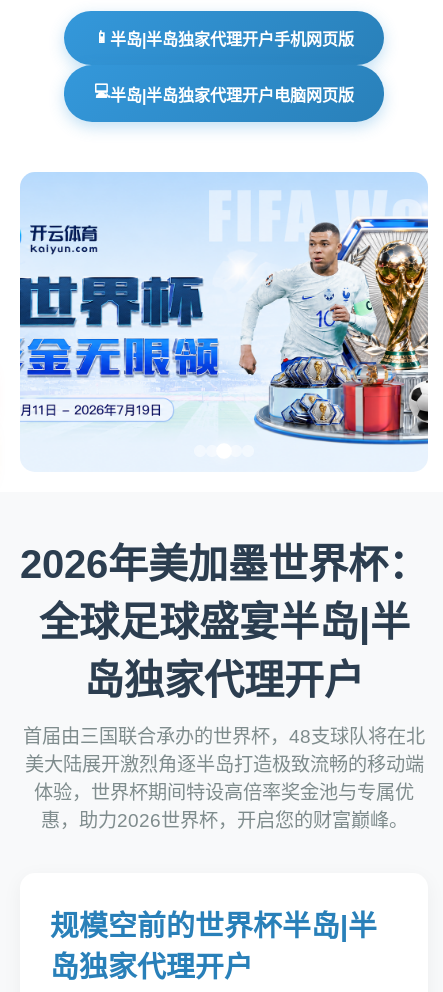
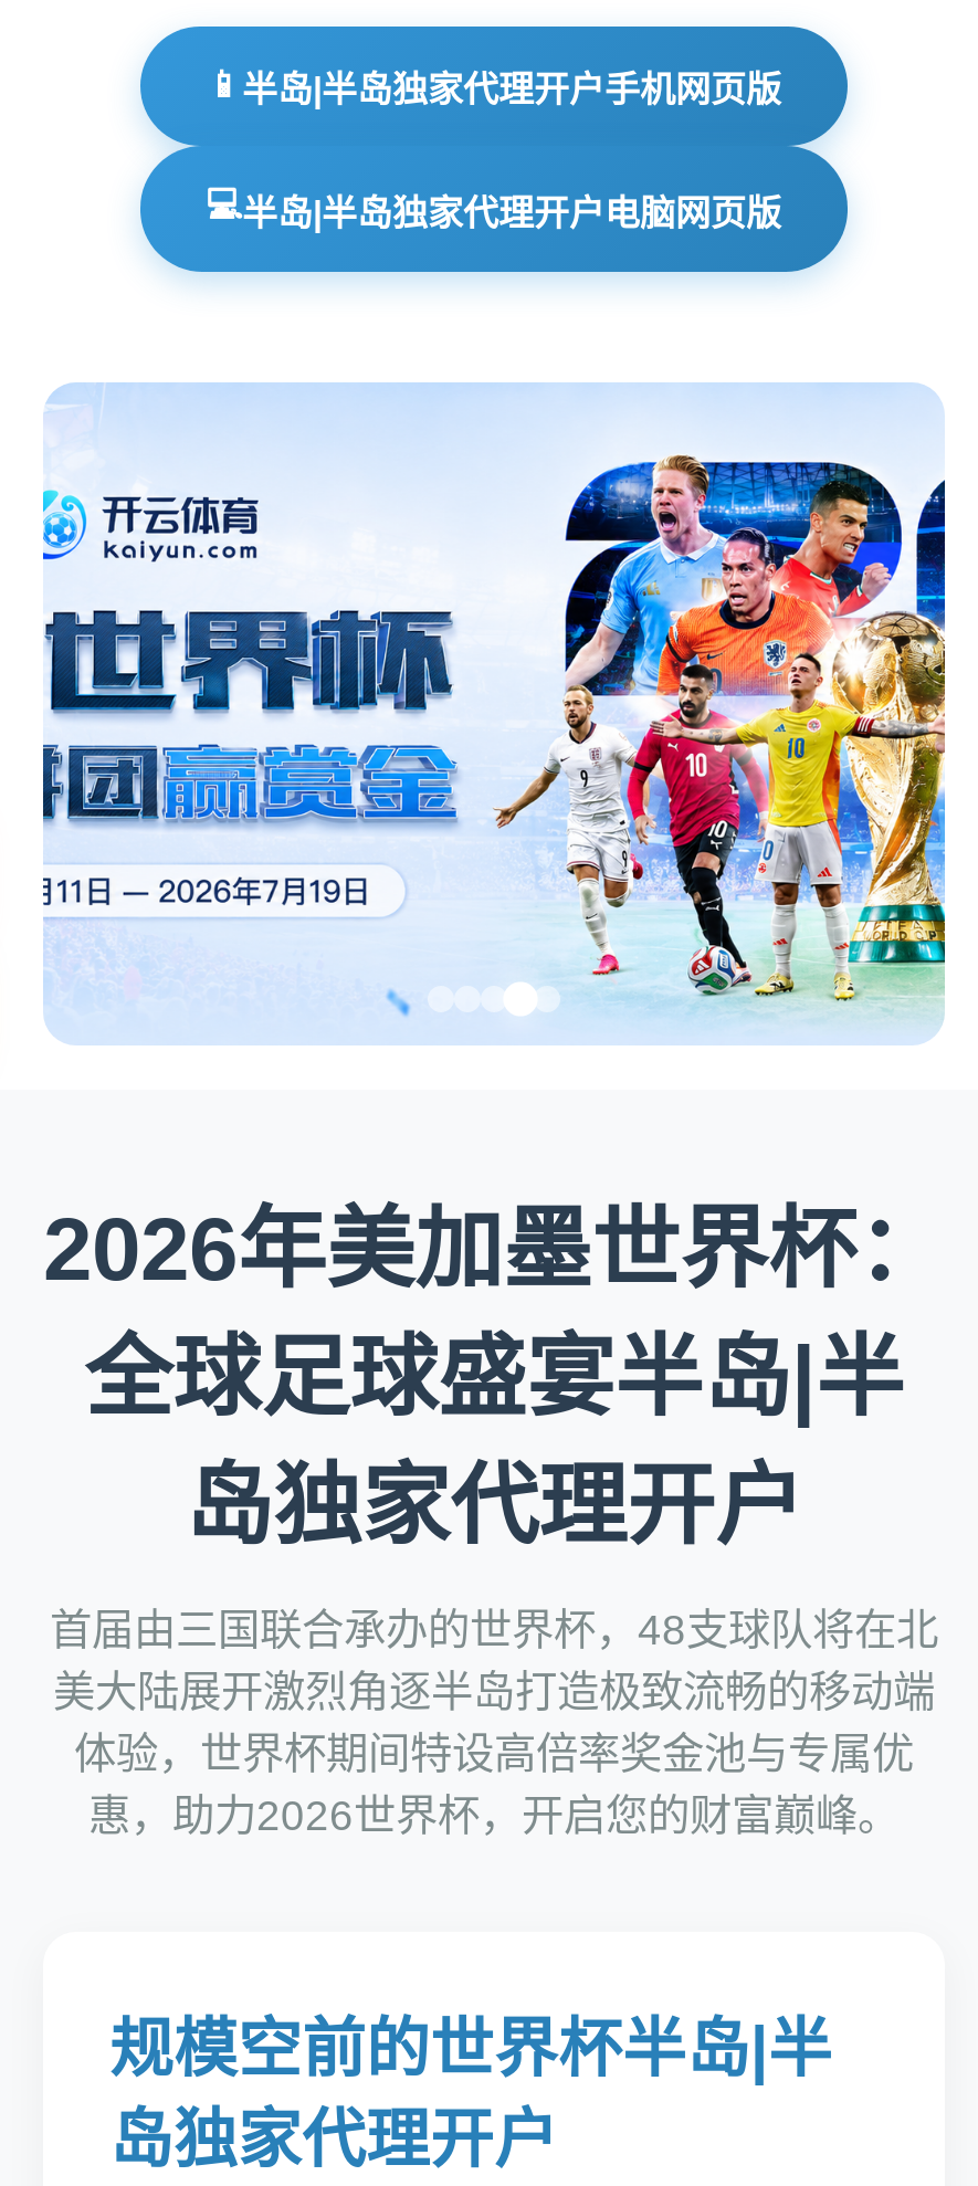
[19,179,429,464] [image] -> [41,398,947,1028] [image]

